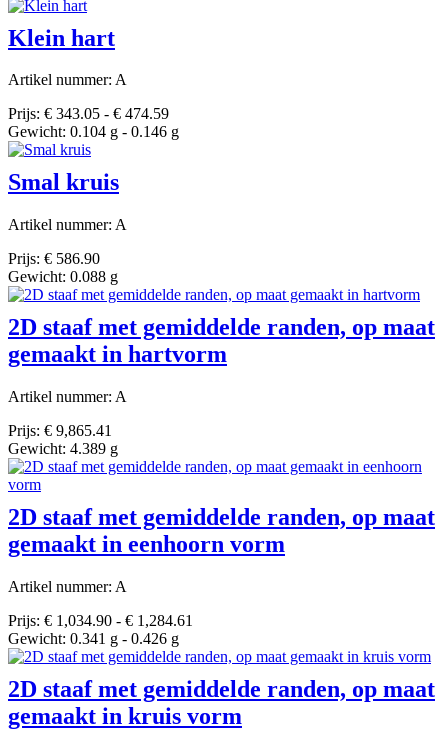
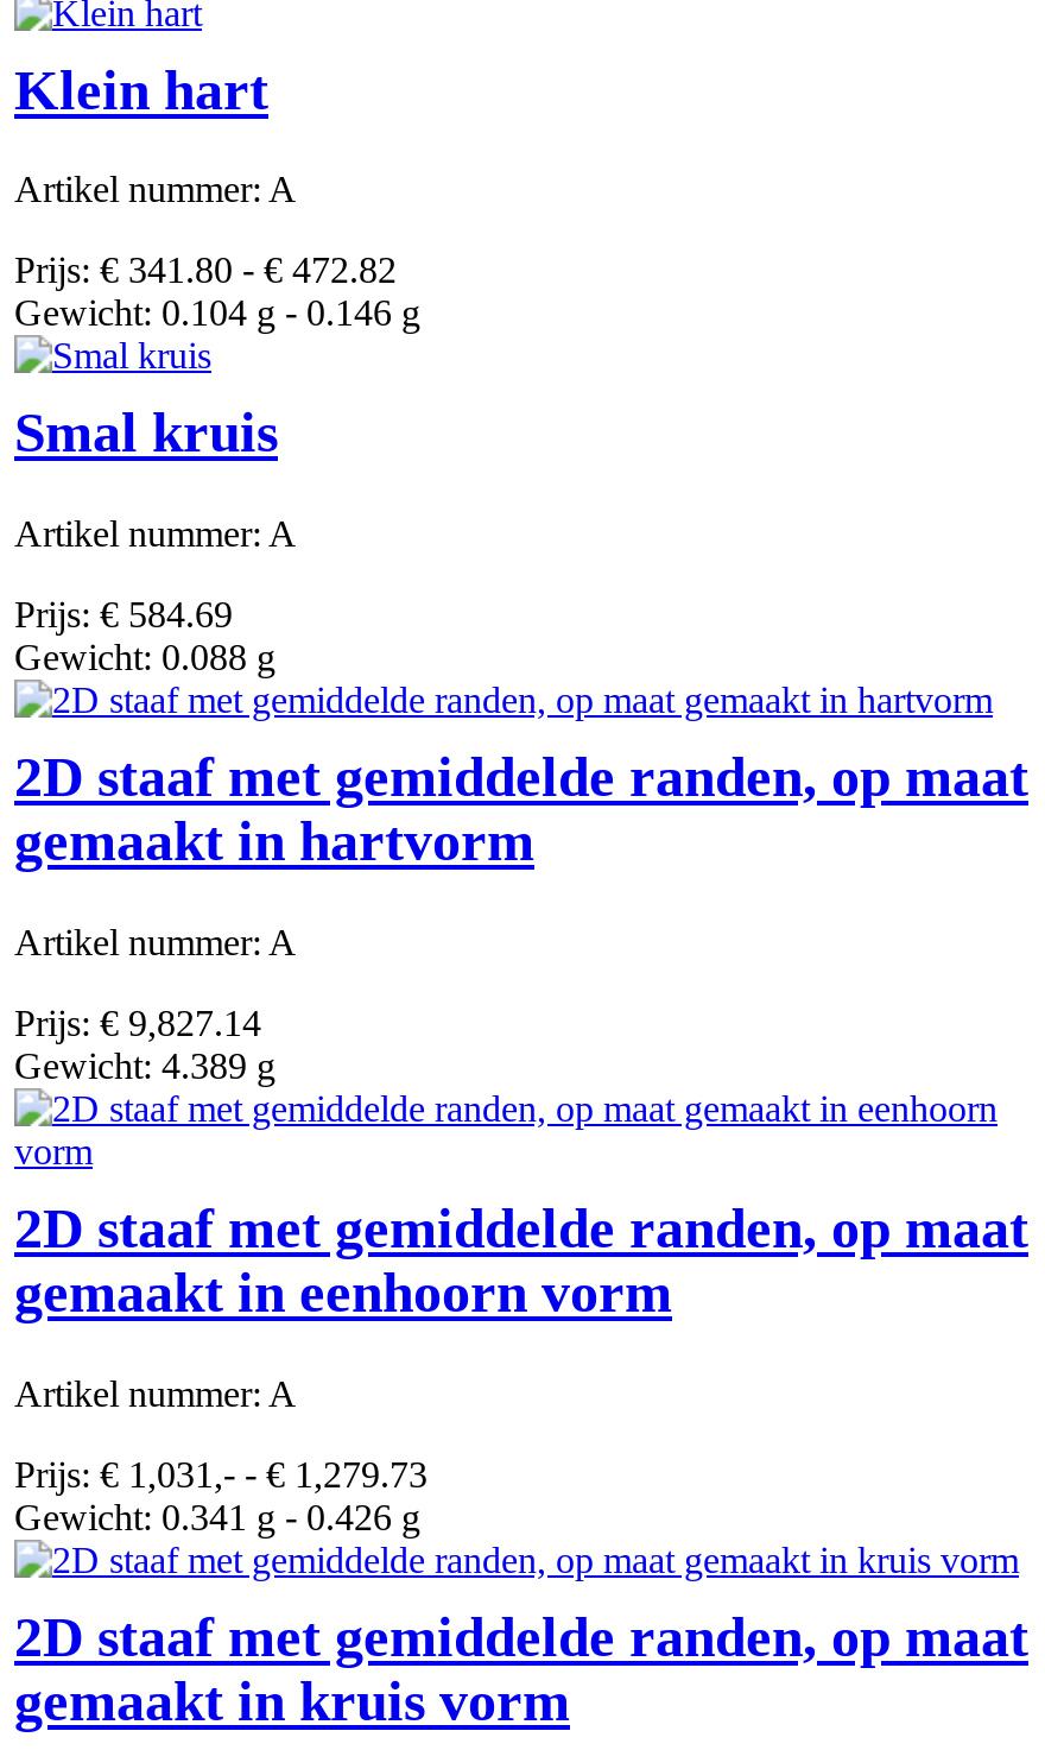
[8,105,169,122] Prijs: € 343.05 - € 474.59 -> [14,250,397,291] Prijs: € 341.80 - € 472.82
[8,250,100,267] Prijs: € 586.90 -> [14,595,233,635] Prijs: € 584.69
[8,422,112,439] Prijs: € 9,865.41 -> [14,1003,261,1044] Prijs: € 9,827.14
[8,612,193,629] Prijs: € 1,034.90 - € 1,284.61 -> [14,1454,427,1495] Prijs: € 1,031,- - € 1,279.73

